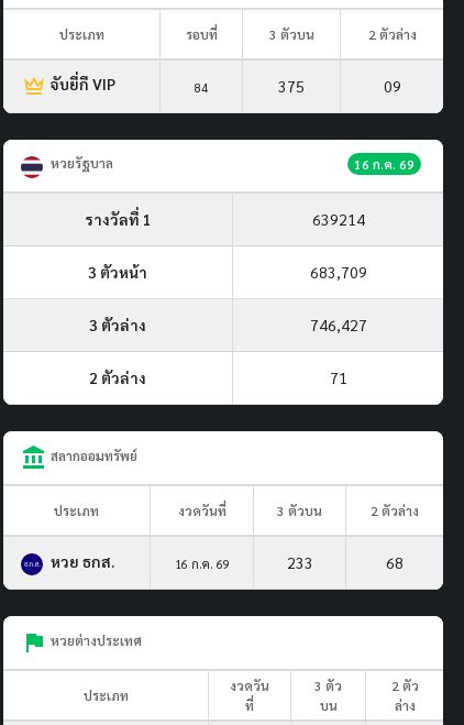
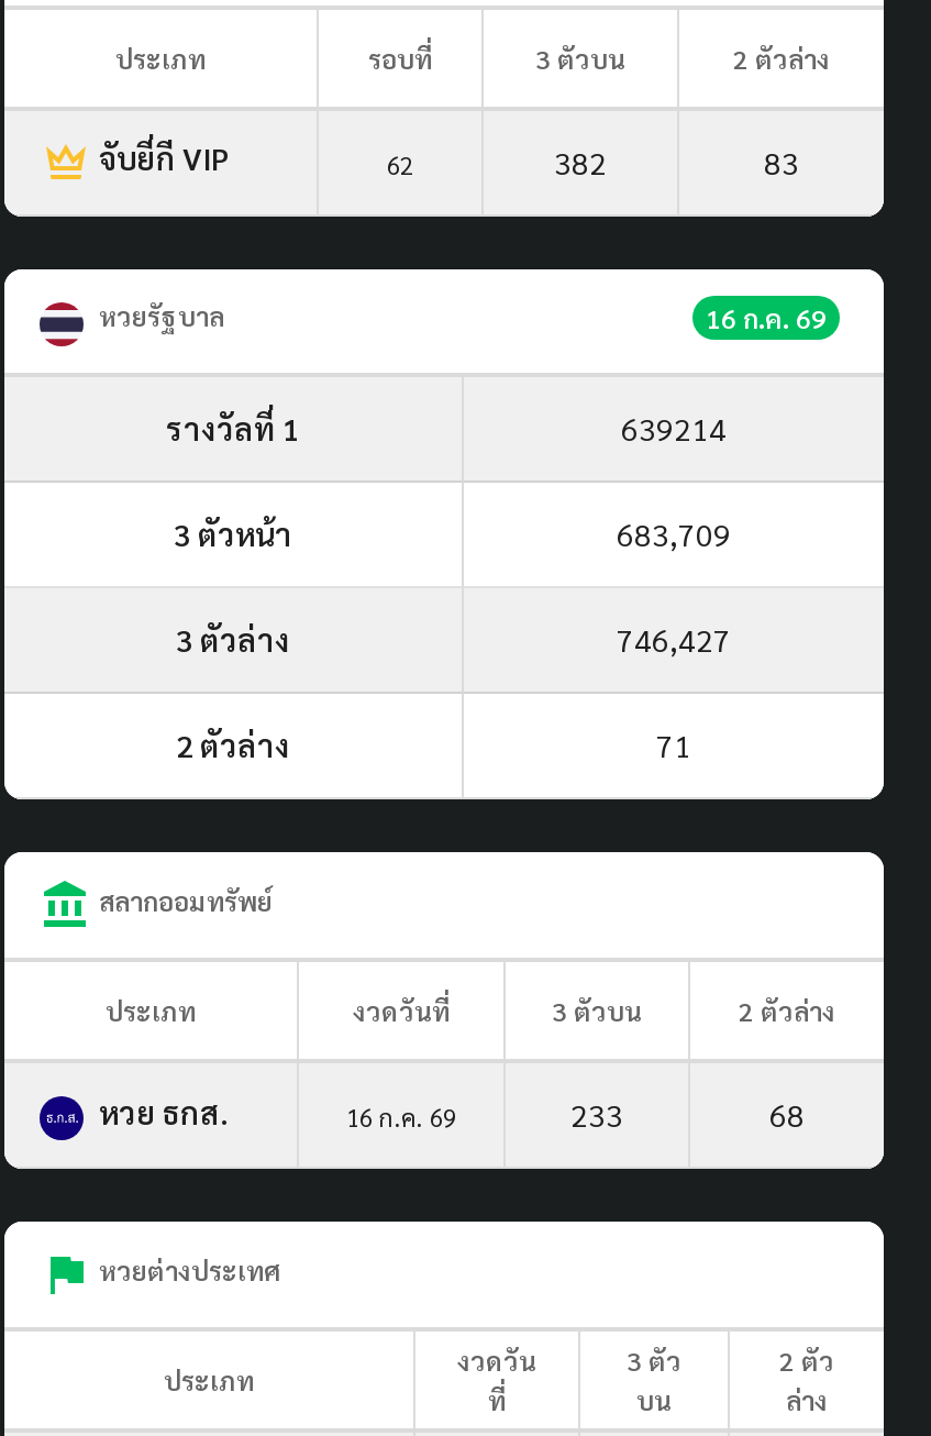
[195,79,208,95] 84 -> [387,148,413,181] 62
[278,76,305,95] 375 -> [554,141,607,181] 382
[383,76,401,95] 09 -> [764,141,799,181] 83

